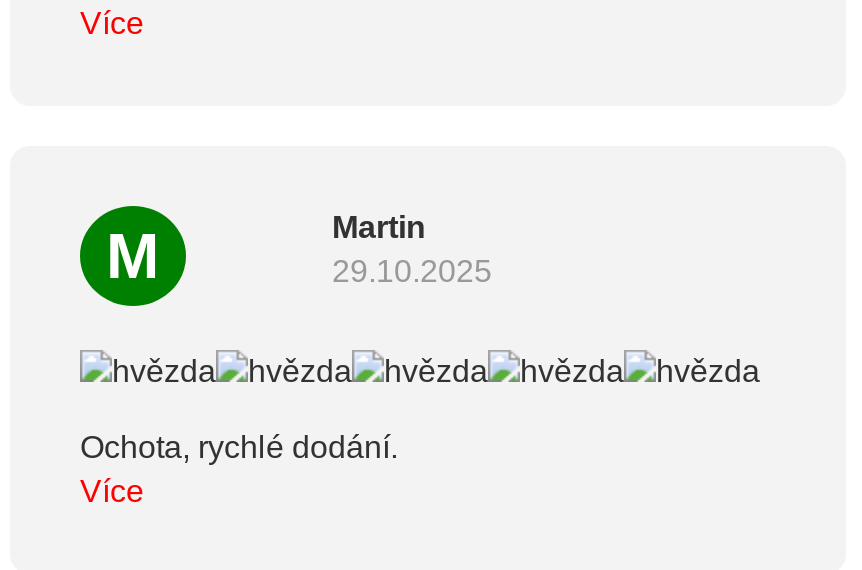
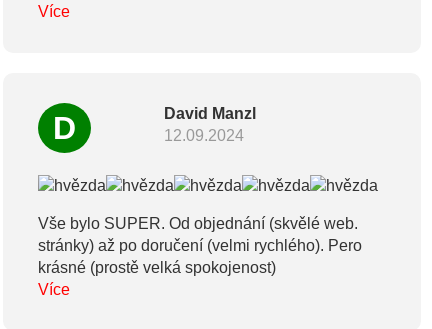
[106,210,492,292] M | Martin | 29.10.2025 -> [53,105,256,146] D | David Manzl | 12.09.2024
[80,429,398,463] Ochota, rychlé dodání. -> [38,215,362,276] Vše bylo SUPER. Od objednání (skvělé web. | stránky) až po doručení (velmi rychlého). Pero | krásné (prostě velká spokojenost)

